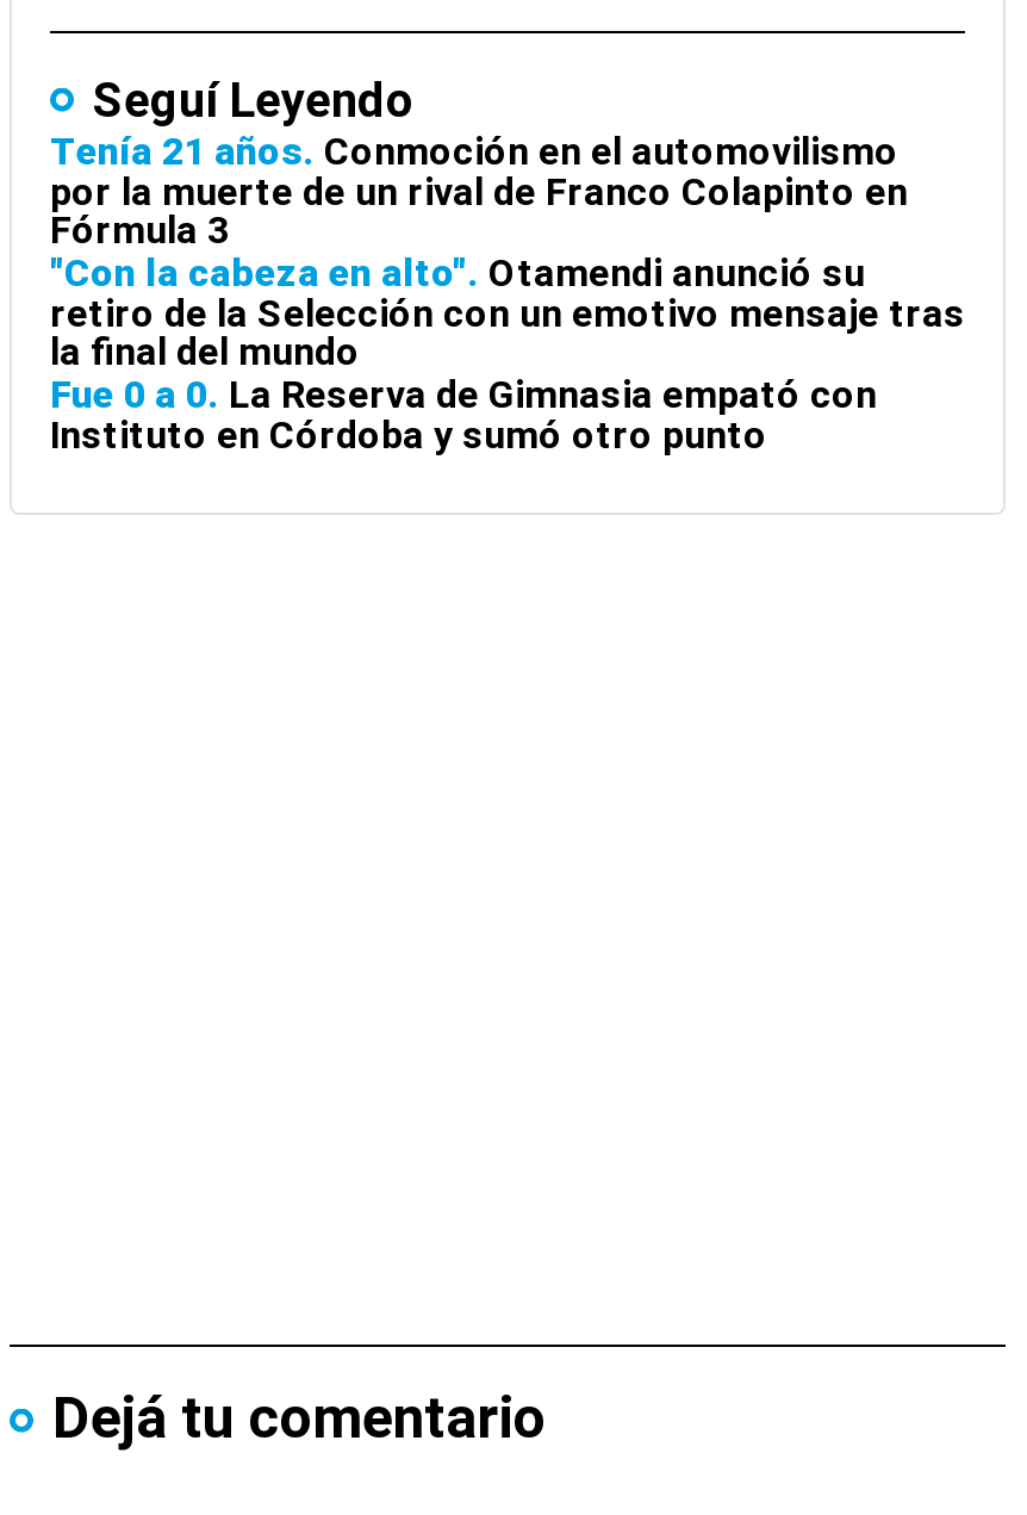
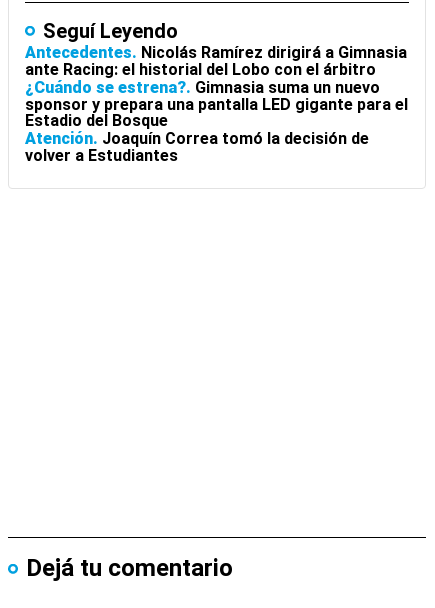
[50,129,965,458] Tenía 21 años Conmoción en el automovilismo | por la muerte de un rival de Franco Colapinto en | Fórmula 3 | "Con la cabeza en alto" Otamendi anunció su | retiro de la Selección con un emotivo mensaje tras | la final del mundo | Fue 0 a 0 La Reserva de Gimnasia empató con | Instituto en Córdoba y sumó otro punto -> [25,43,408,165] Antecedentes Nicolás Ramírez dirigirá a Gimnasia | ante Racing: el historial del Lobo con el árbitro | ¿Cuándo se estrena? Gimnasia suma un nuevo | sponsor y prepara una pantalla LED gigante para el | Estadio del Bosque | Atención Joaquín Correa tomó la decisión de | volver a Estudiantes

